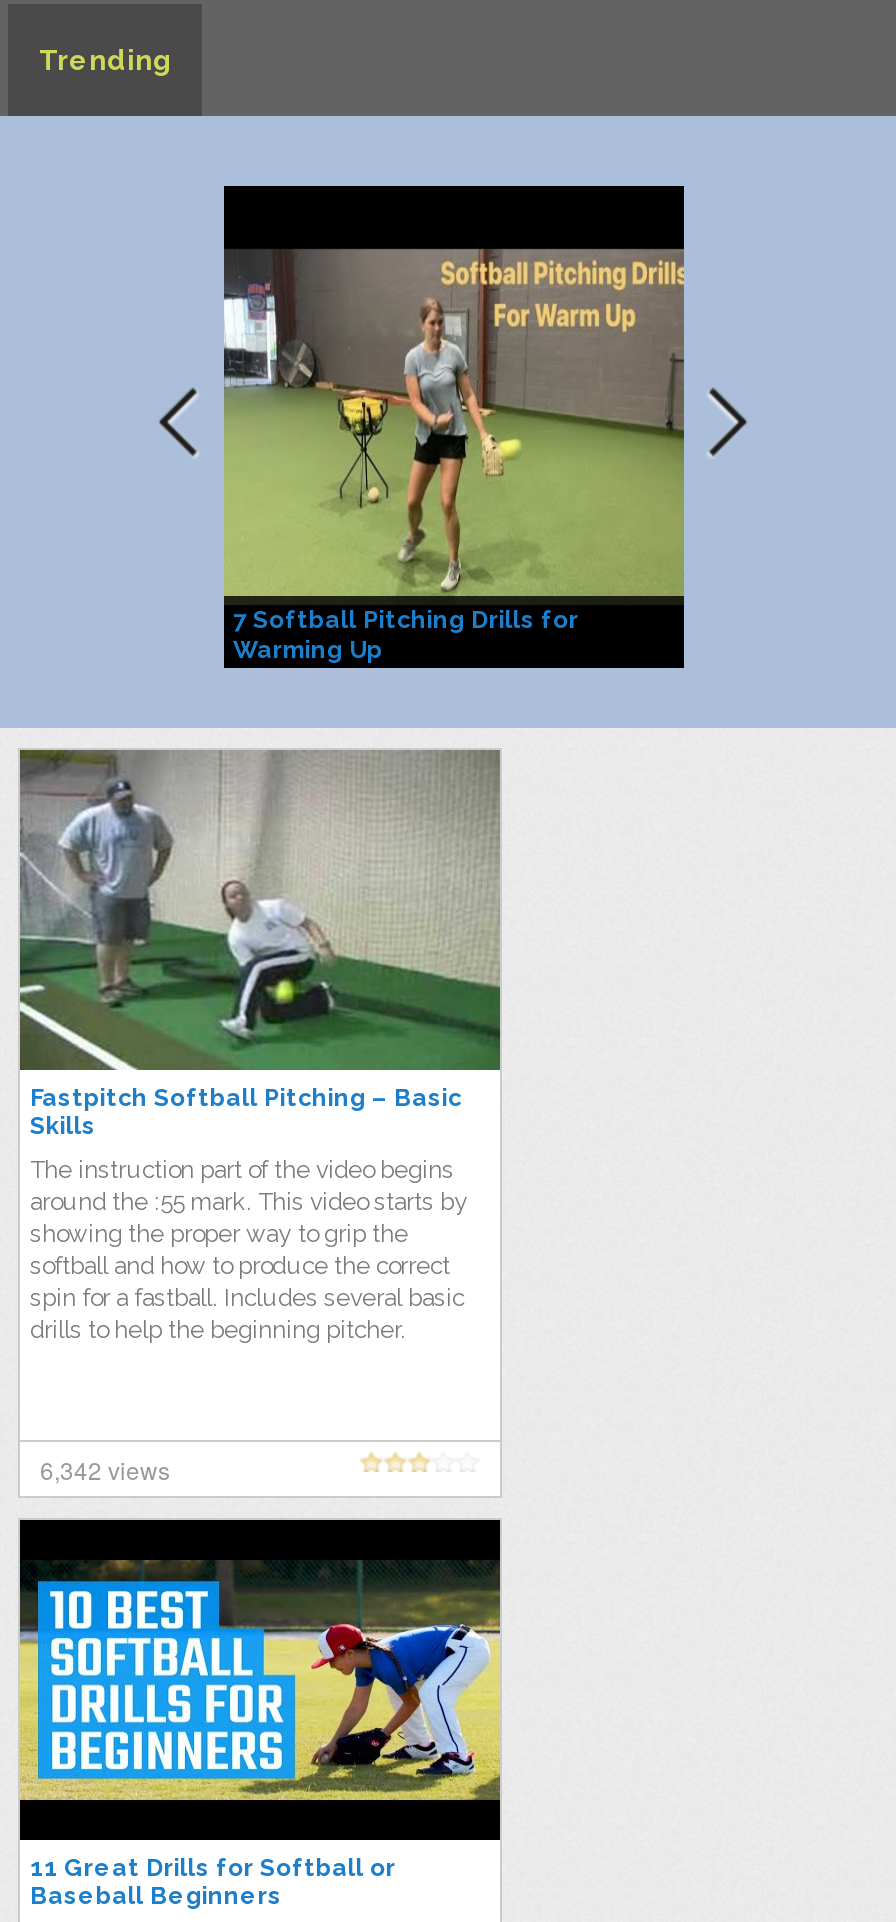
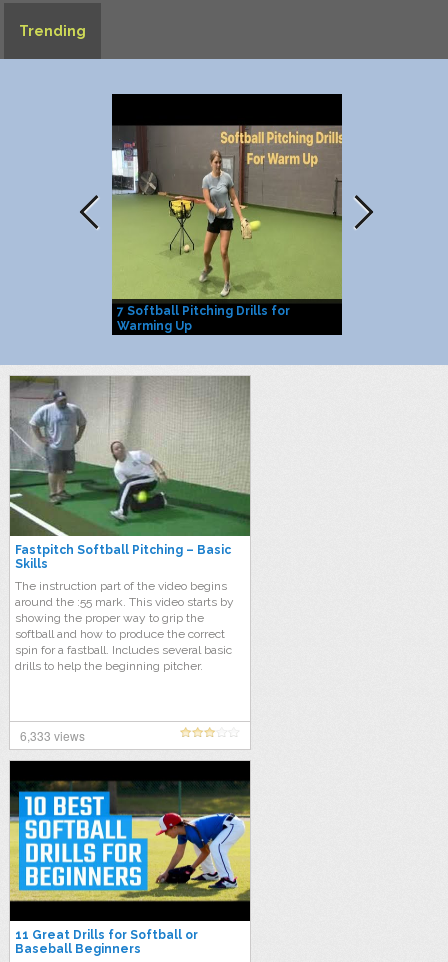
[40,1452,170,1486] 6,342 views -> [20,727,85,744] 6,333 views

